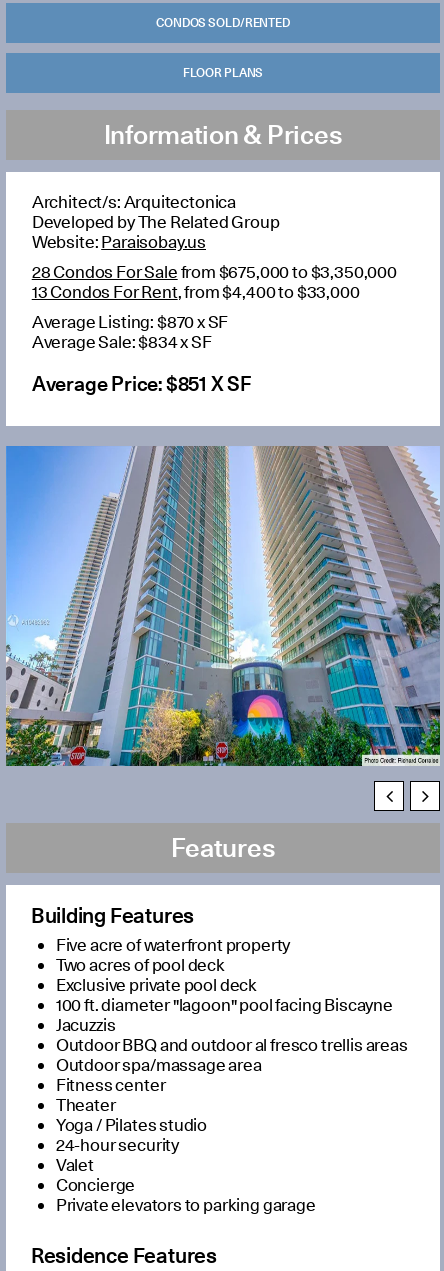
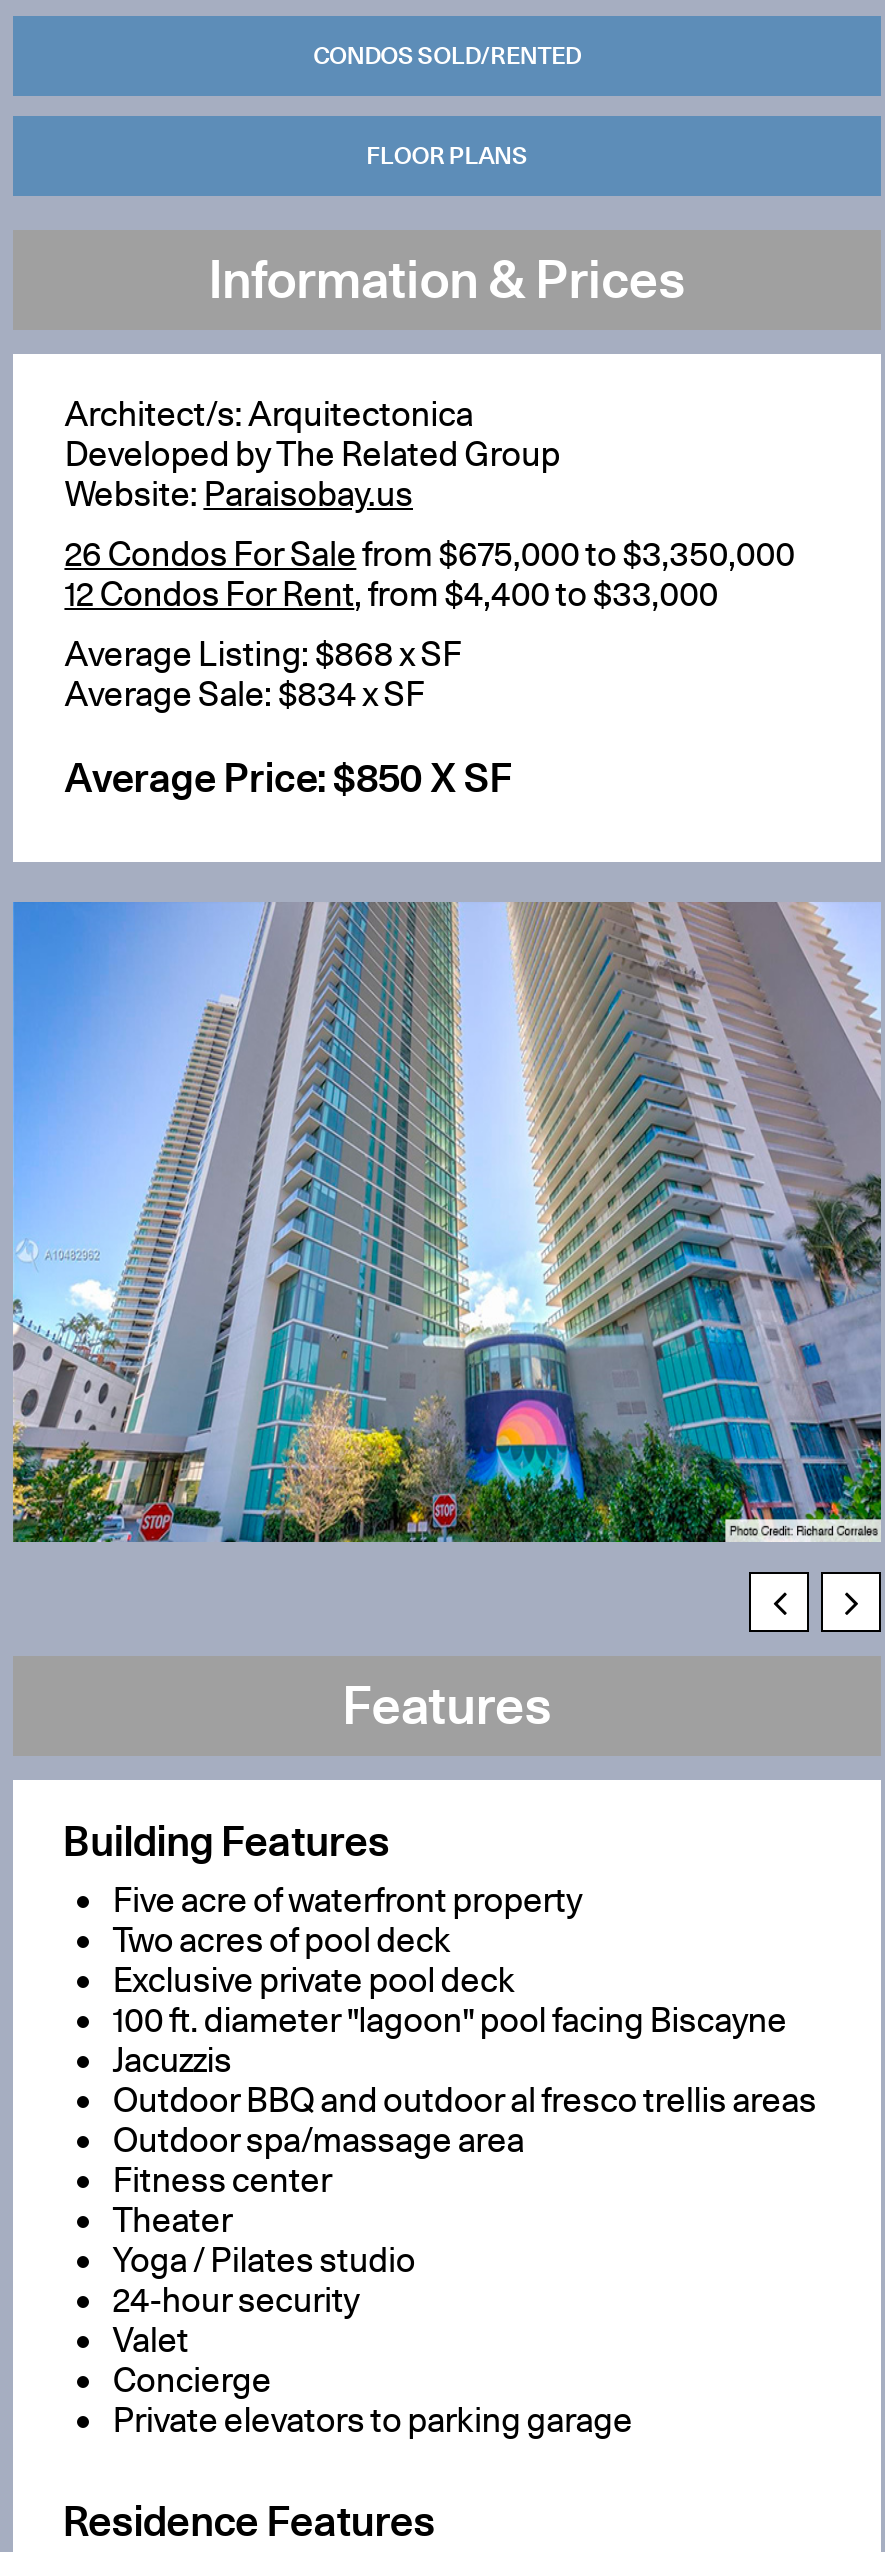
[32,261,397,283] 28 Condos For Sale from $675,000 to $3,350,000 -> [64,532,795,576] 26 Condos For Sale from $675,000 to $3,350,000
[32,281,360,303] 13 Condos For Rent, from $4,400 to $33,000 -> [64,572,718,616] 12 Condos For Rent, from $4,400 to $33,000
[32,311,228,333] Average Listing: $870 x SF -> [64,632,462,676] Average Listing: $868 x SF
[32,370,252,397] Average Price:$851 X SF -> [64,750,513,804] Average Price:$850 X SF

